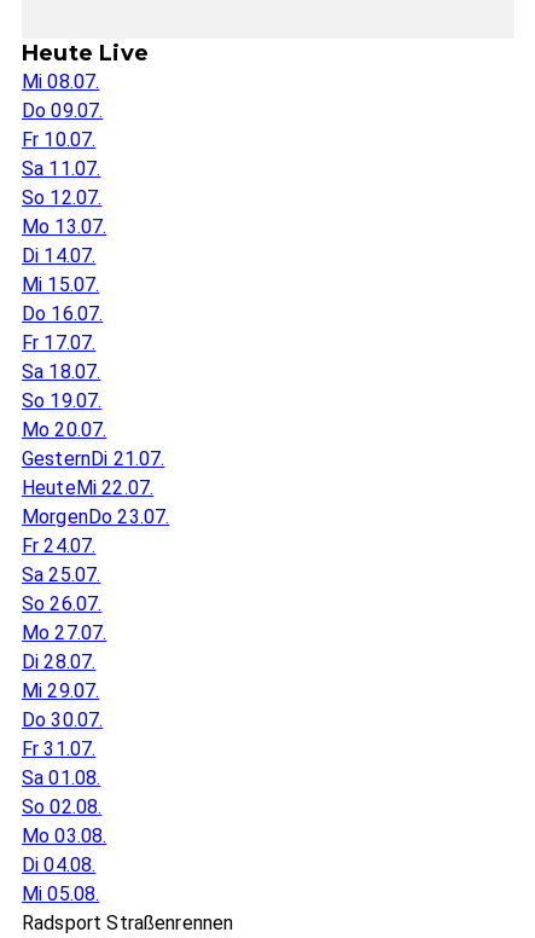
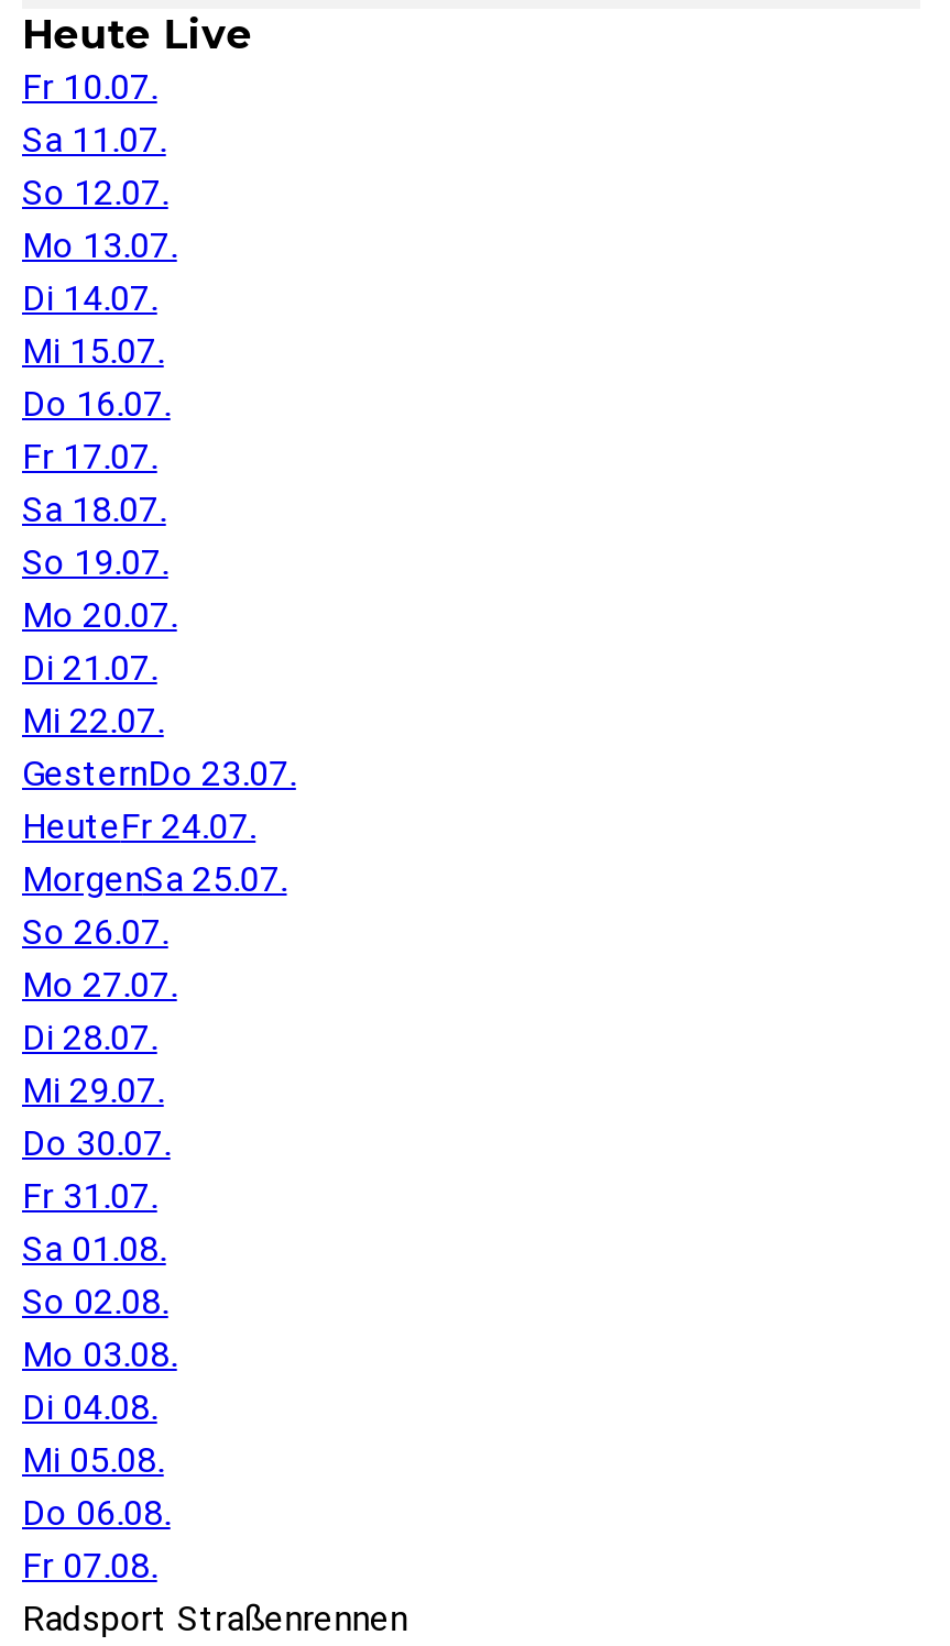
[22,70,103,122] Mi 08.07. | Do 09.07. -> none
moved [22,128,107,441] -> [22,66,177,636]: Fr 10.07. | Sa 11.07. | So 12.07. | ... | So 19.07. | Mo 20.07.
[22,447,169,586] GesternDi 21.07. | HeuteMi 22.07. | MorgenDo 23.07. | Fr 24.07. | Sa 25.07. -> [22,647,296,900] Di 21.07. | Mi 22.07. | GesternDo 23.07. | HeuteFr 24.07. | MorgenSa 25.07.
moved [22,592,107,905] -> [22,911,177,1481]: So 26.07. | Mo 27.07. | Di 28.07. | ... | Di 04.08. | Mi 05.08.
none -> [22,1492,170,1587] Do 06.08. | Fr 07.08.

